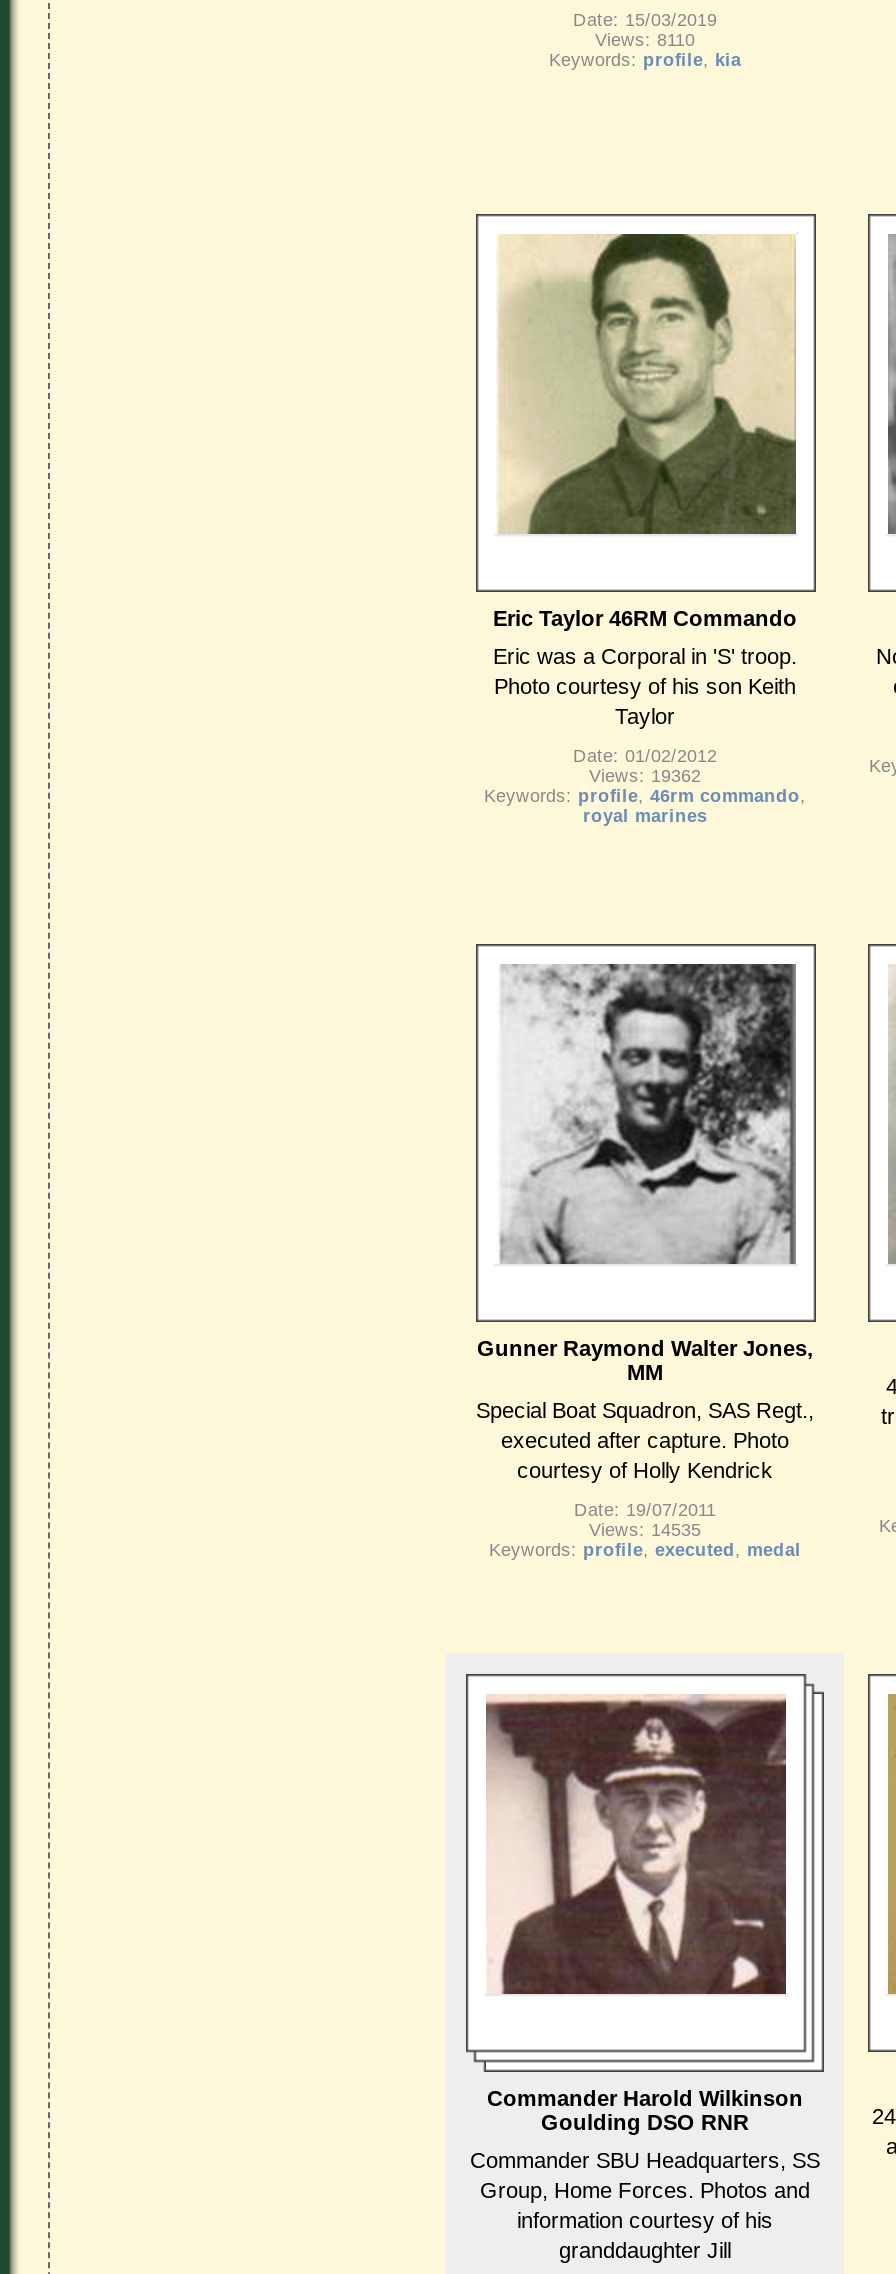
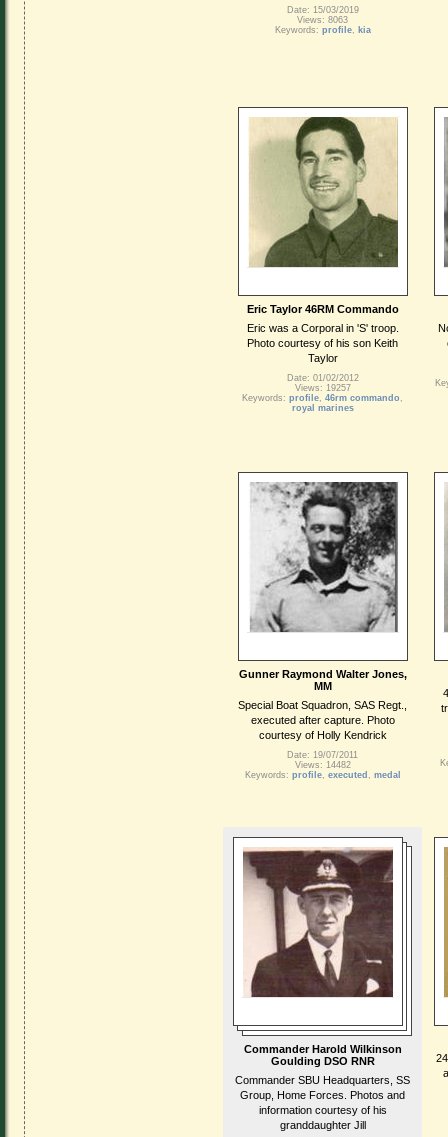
[595,30,695,50] Views: 8110 -> [297,15,348,25] Views: 8063
[589,766,701,786] Views: 19362 -> [294,383,350,393] Views: 19257
[589,1520,701,1540] Views: 14535 -> [294,760,350,770] Views: 14482

